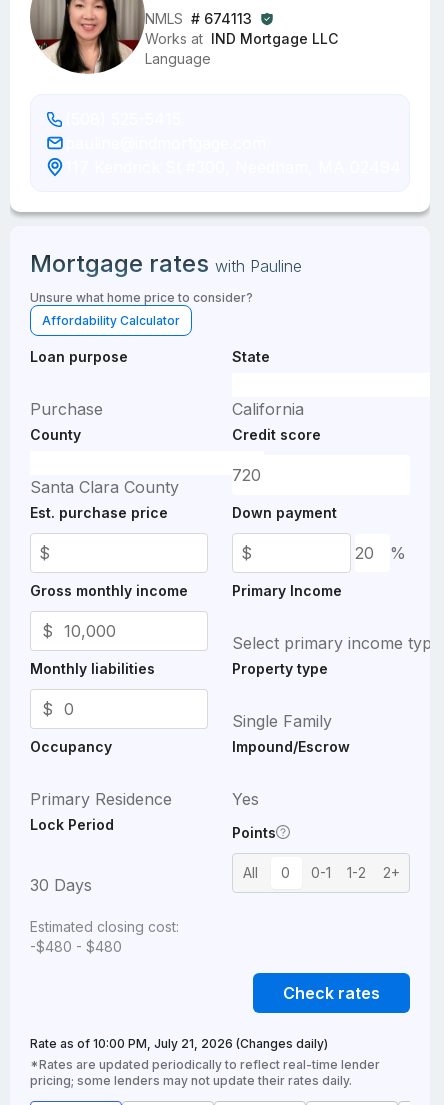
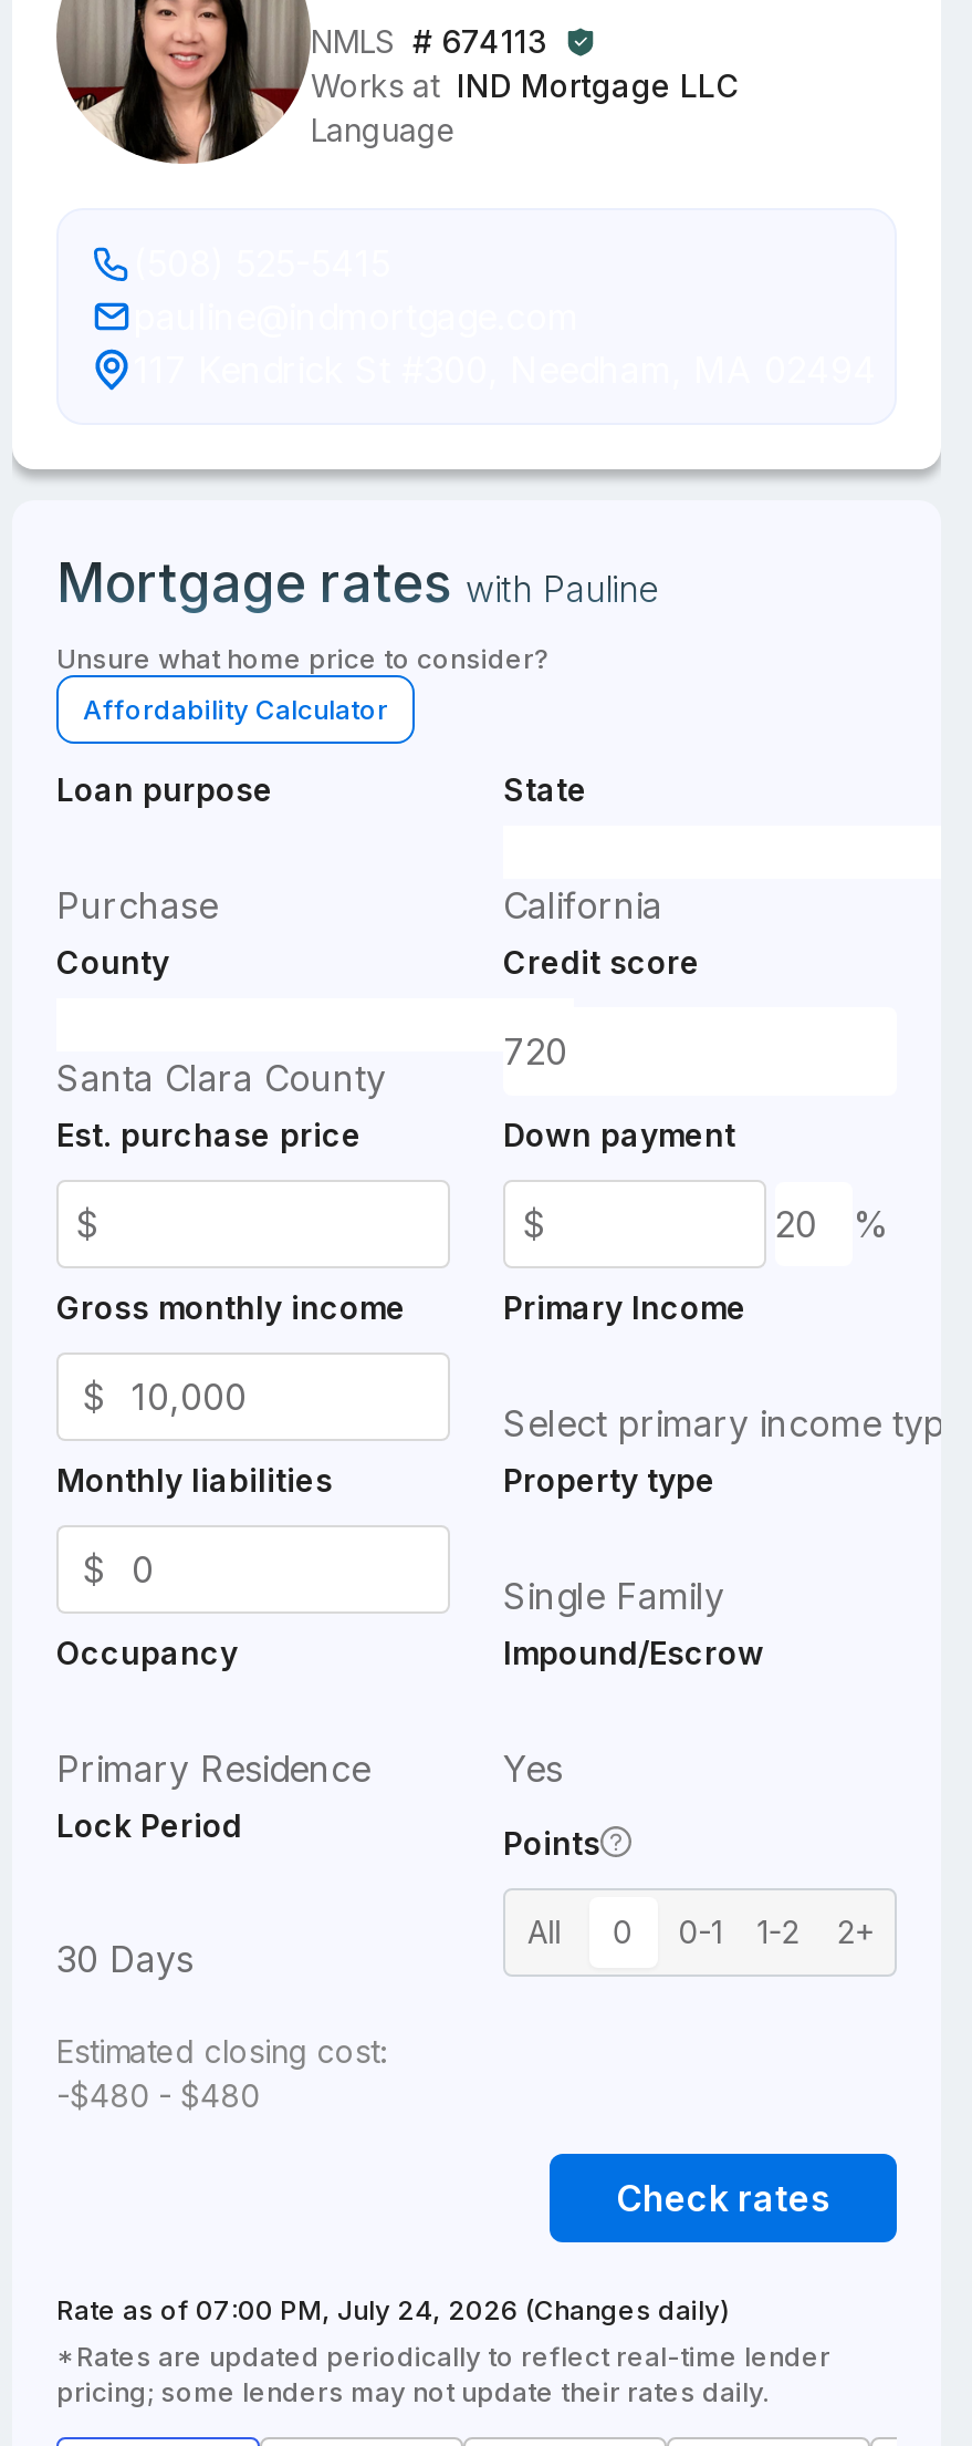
[30,1035,328,1050] Rate as of 10:00 PM, July 21, 2026 (Changes daily) -> [56,2292,729,2325] Rate as of 07:00 PM, July 24, 2026 (Changes daily)

